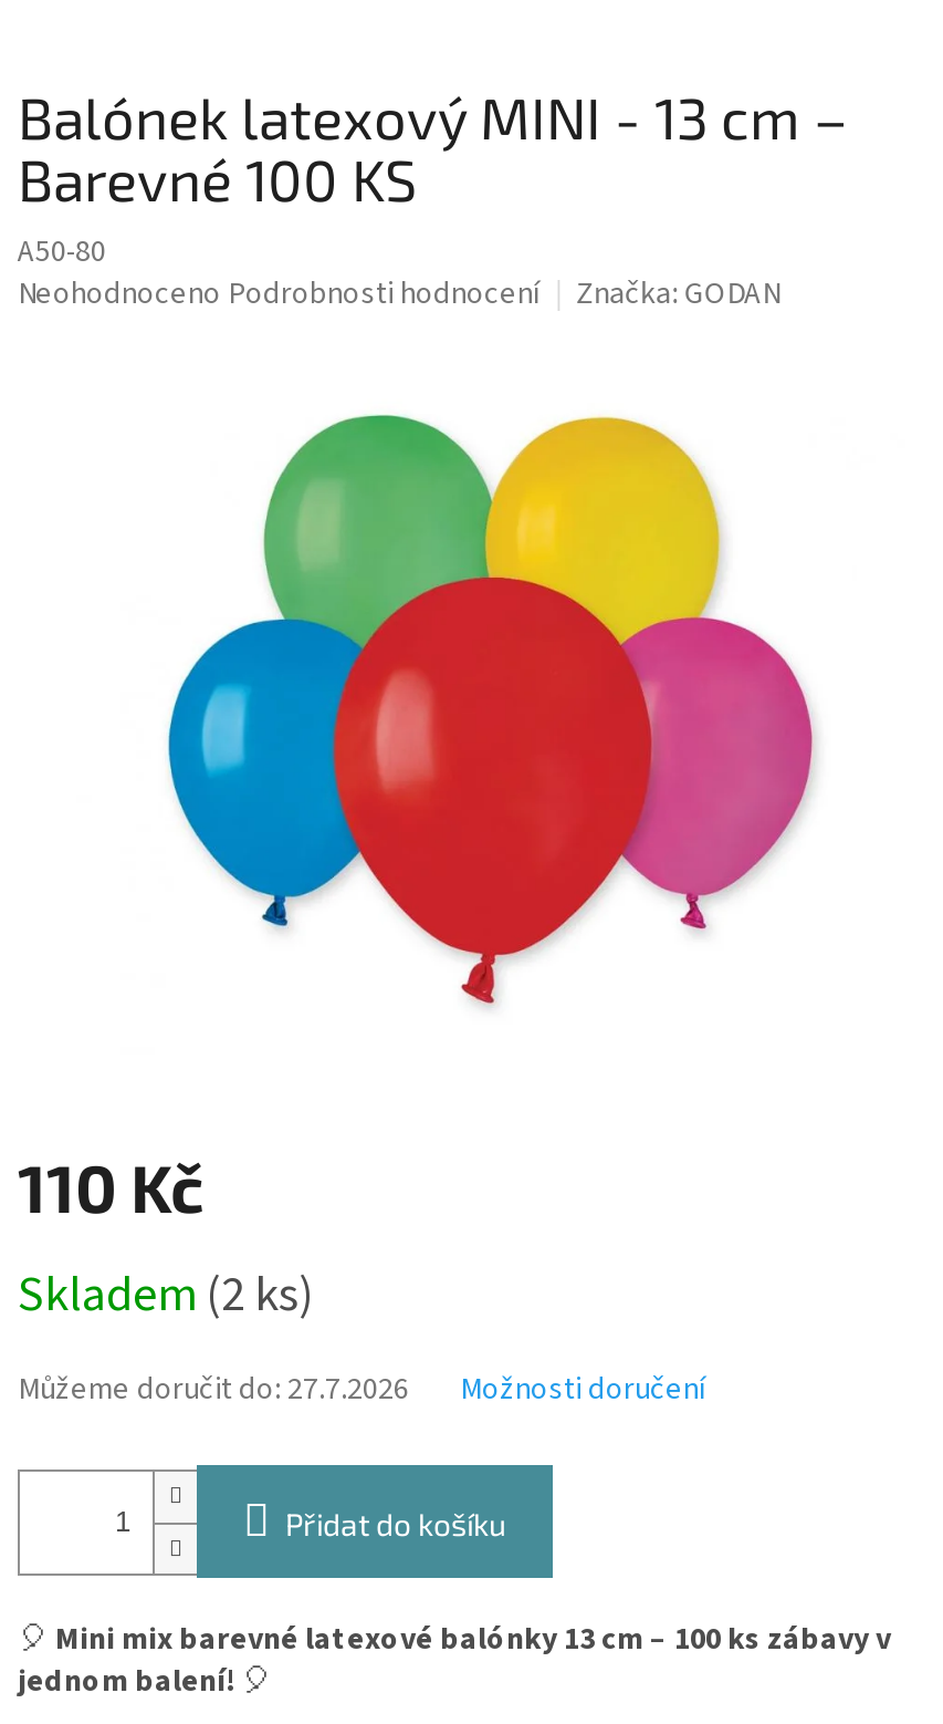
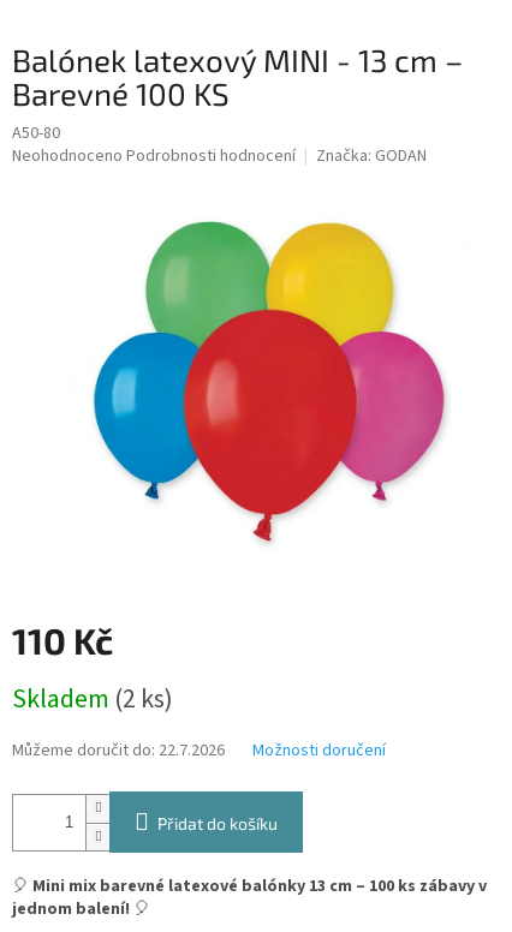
[18,1369,409,1413] Můžeme doručit do: 27.7.2026 -> [12,739,225,763] Můžeme doručit do: 22.7.2026

